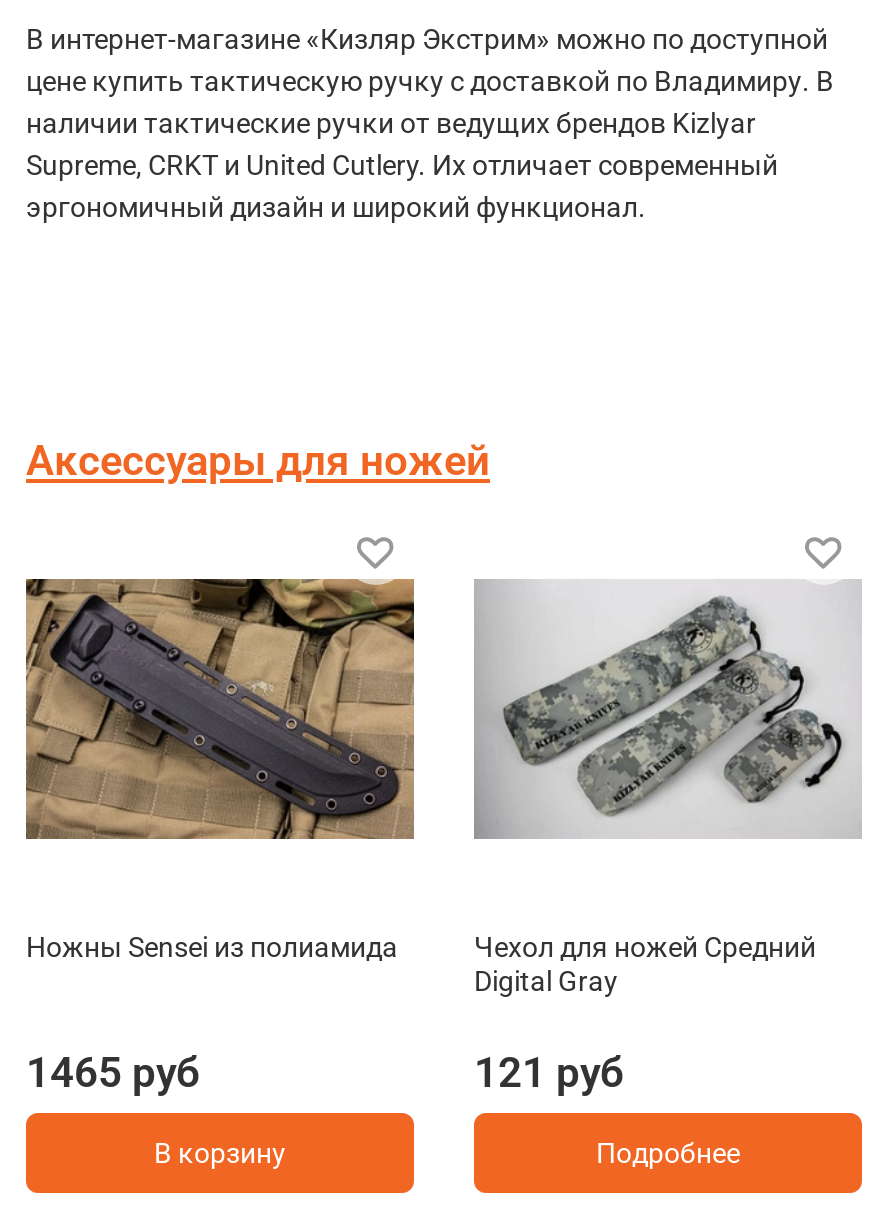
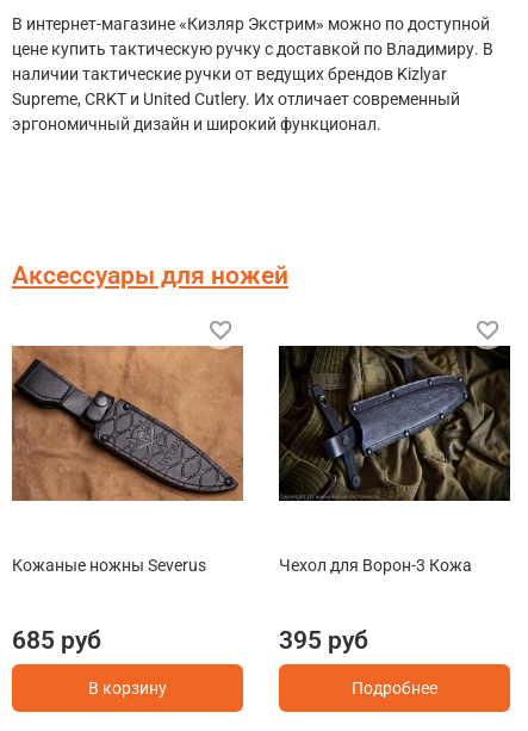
[24,577,416,841] [image] -> [11,345,244,501] [image]
[476,579,862,839] [image] -> [279,345,511,502] [image]
[26,931,398,963] Ножны Sensei из полиамида -> [12,556,206,575] Кожаные ножны Severus
[474,931,816,997] Чехол для ножей Средний | Digital Gray -> [279,556,472,575] Чехол для Ворон-3 Кожа
[26,1049,200,1097] 1465 руб -> [12,626,101,655] 685 руб
[474,1049,624,1097] 121 руб -> [279,626,368,655] 395 руб

